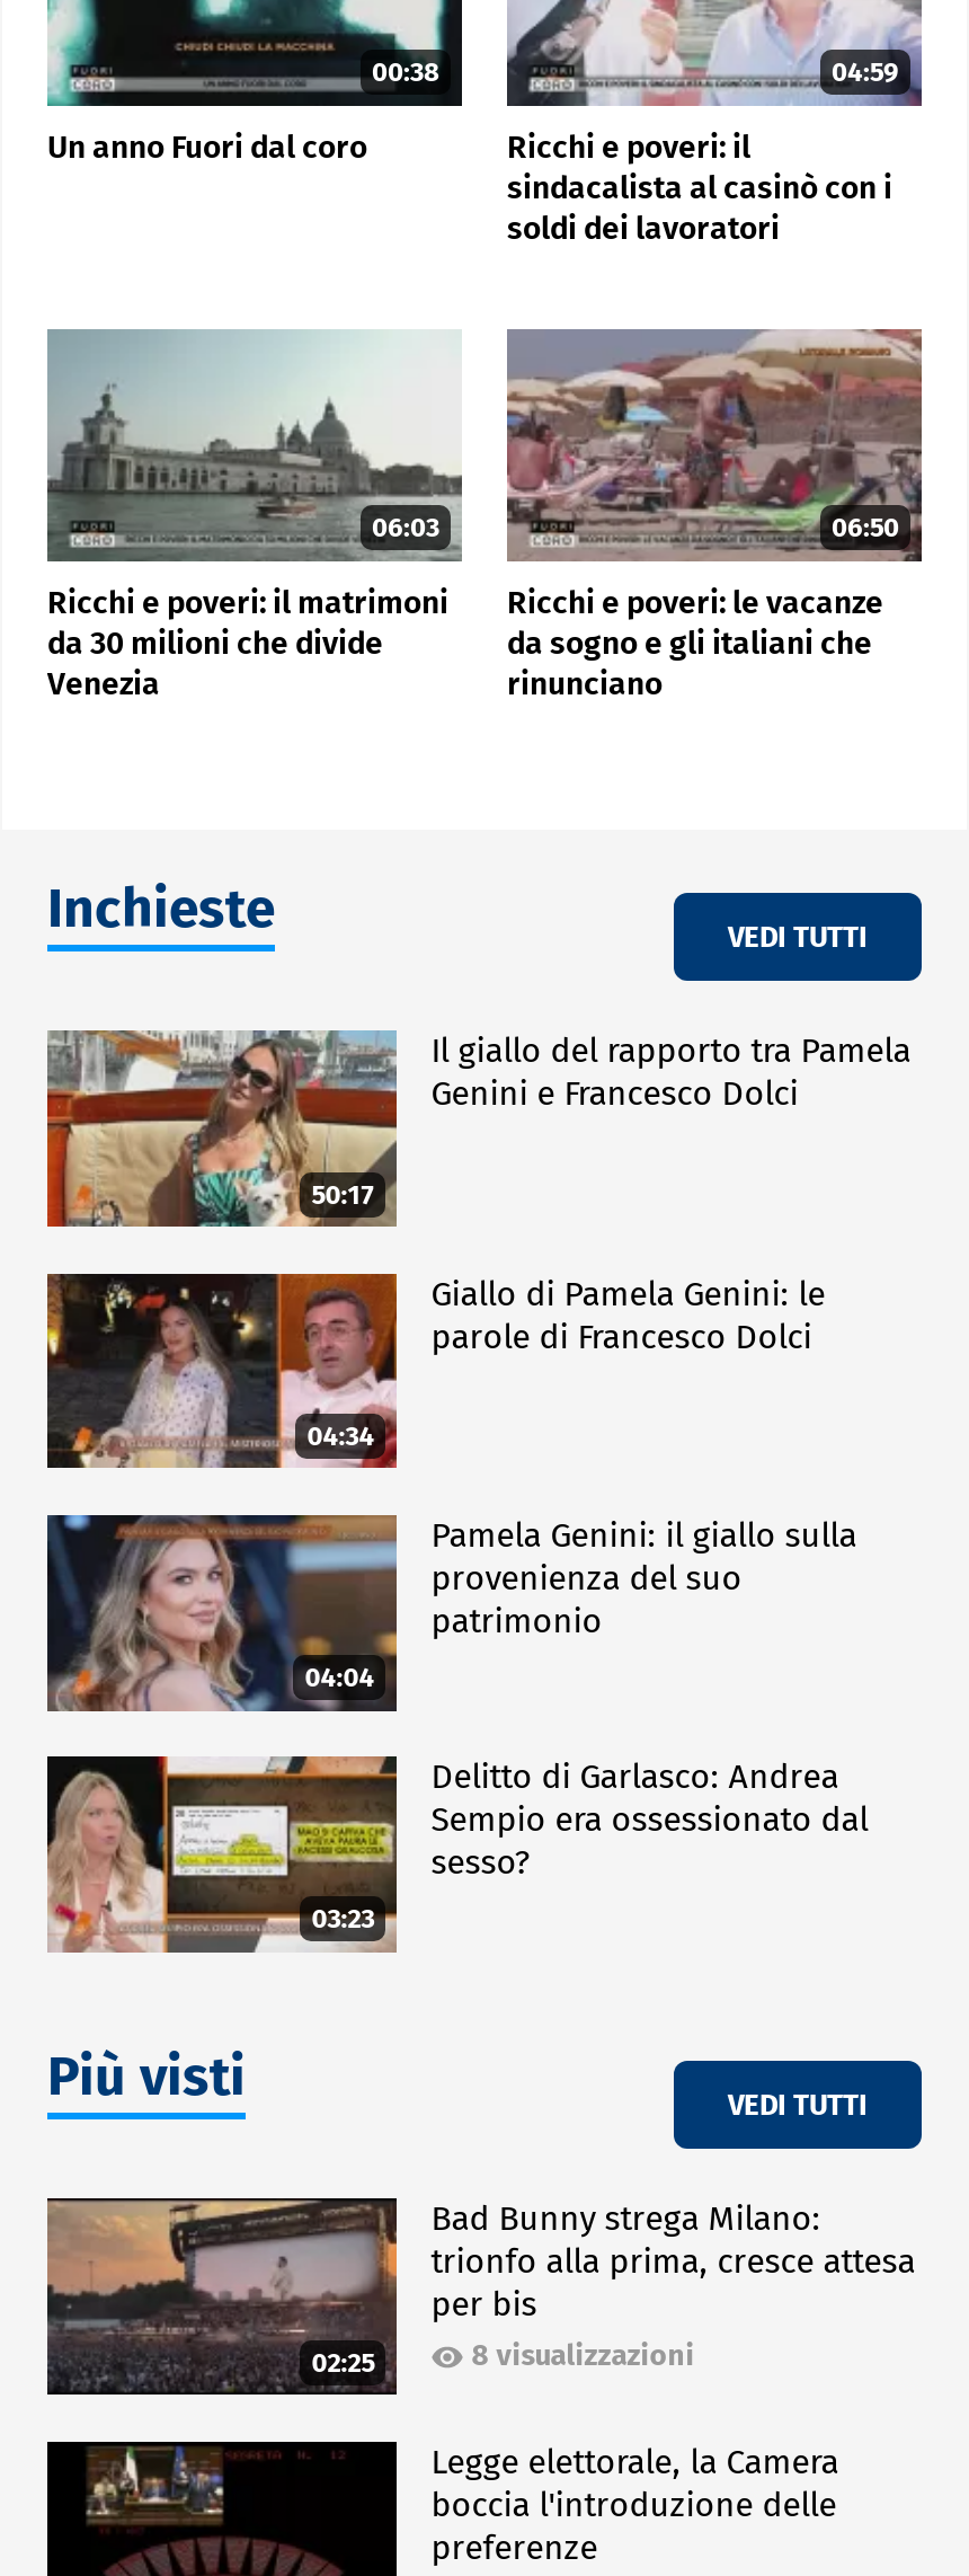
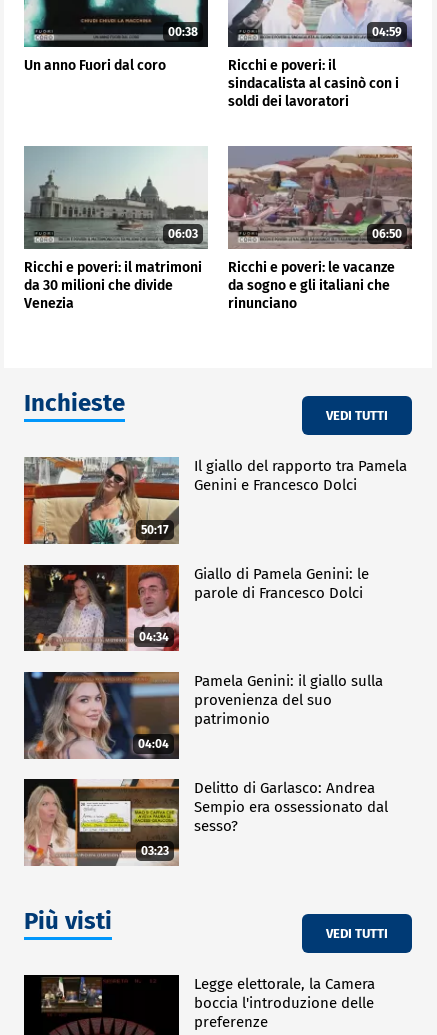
[45,2196,399,2397] [image] | 02:25 -> none
[431,2199,915,2373] Bad Bunny strega Milano: | trionfo alla prima, cresce attesa | per bis | 8 visualizzazioni -> none

